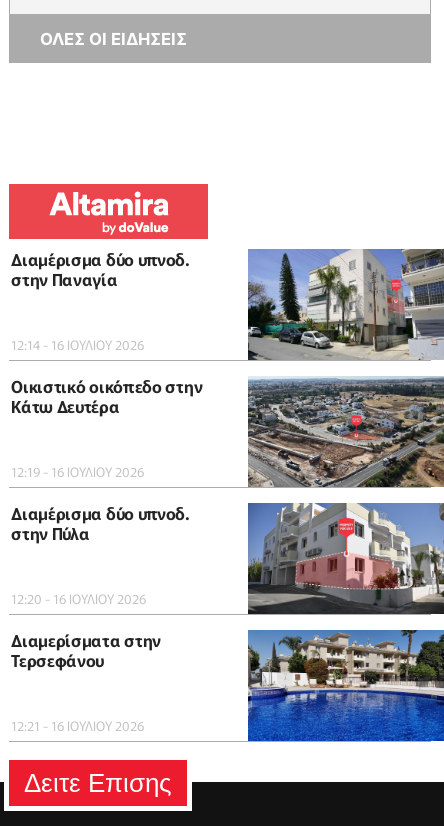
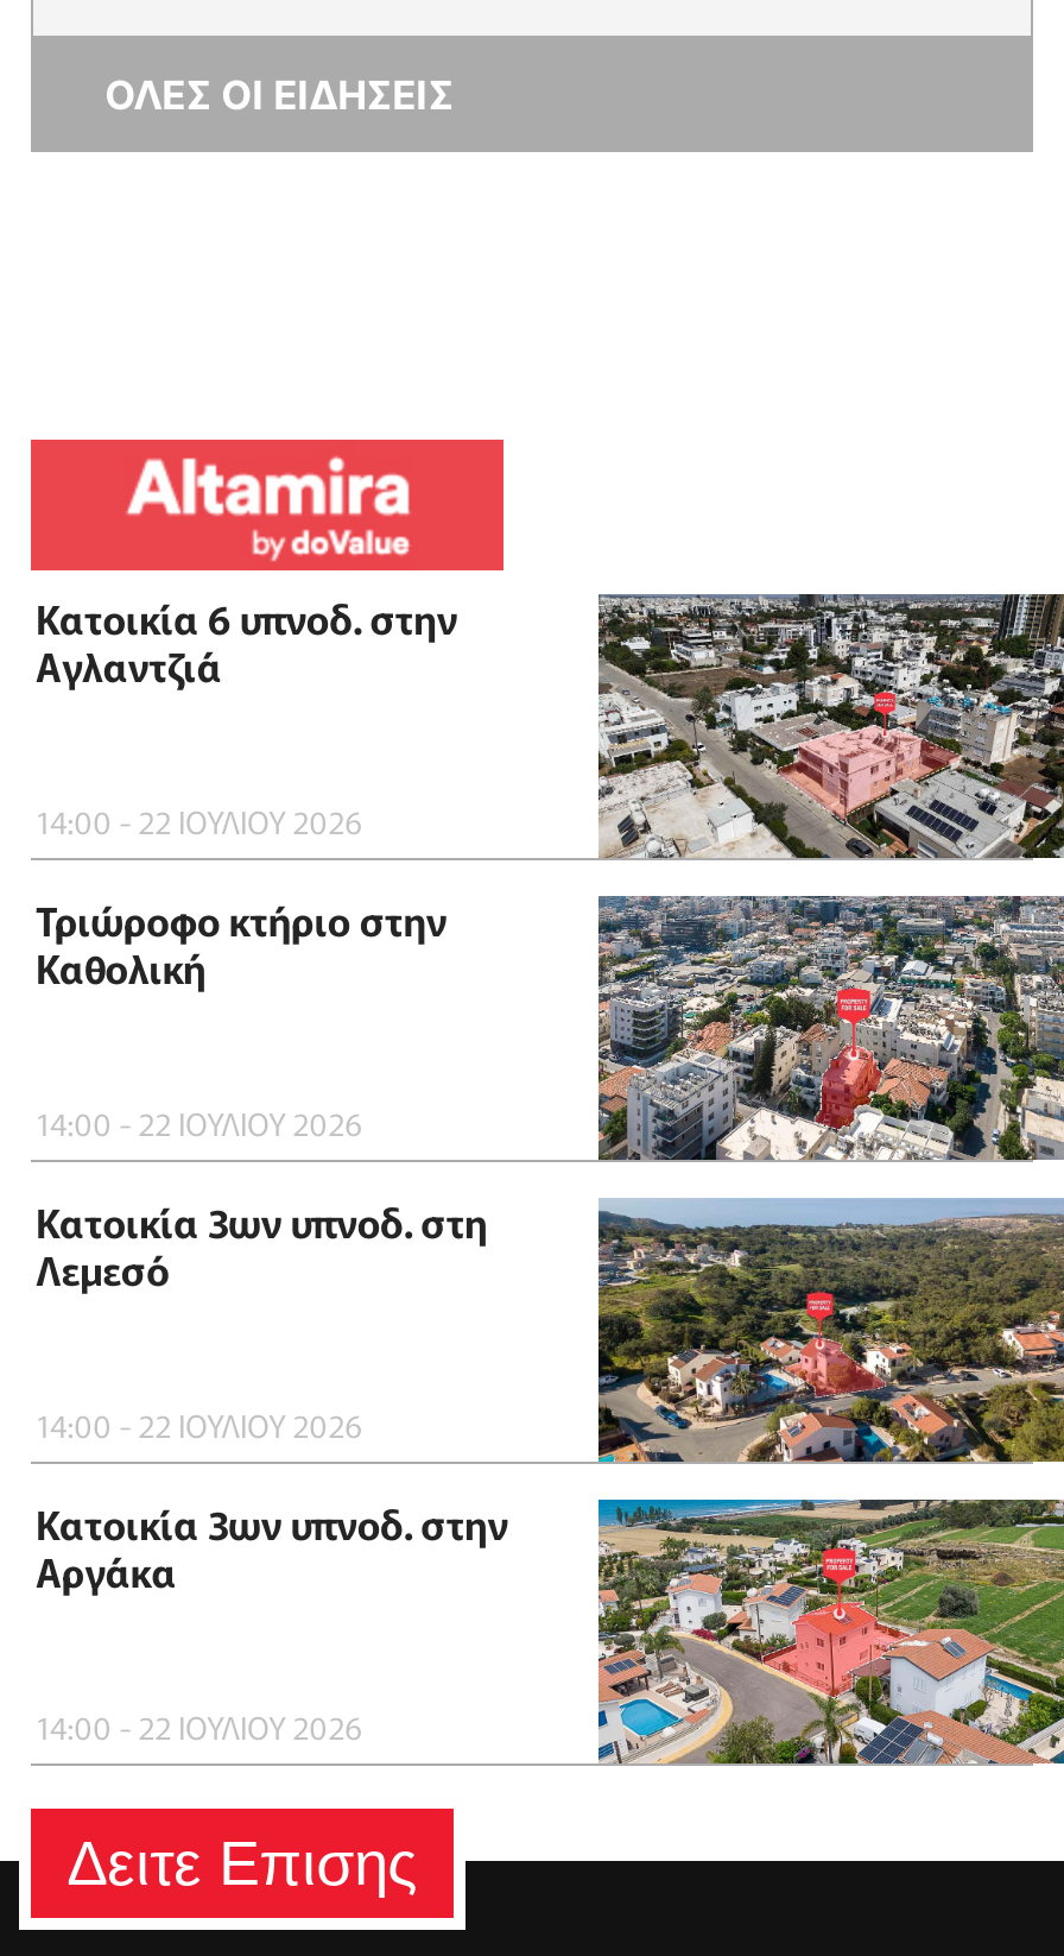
[11,247,189,291] Διαμέρισμα δύο υπνοδ. | στην Παναγία -> [36,590,457,694] Κατοικία 6 υπνοδ. στην | Αγλαντζιά
[247,248,441,361] [image] -> [596,592,1057,860] [image]
[11,335,144,354] 12:14 - 16 ΙΟΥΛΙΟΥ 2026 -> [36,799,361,844] 14:00 - 22 ΙΟΥΛΙΟΥ 2026
[11,374,202,418] Οικιστικό οικόπεδο στην | Κάτω Δευτέρα -> [36,892,447,996] Τριώροφο κτήριο στην | Καθολική
[248,376,441,488] [image] -> [596,894,1057,1162] [image]
[11,462,144,481] 12:19 - 16 ΙΟΥΛΙΟΥ 2026 -> [36,1101,361,1146] 14:00 - 22 ΙΟΥΛΙΟΥ 2026
[11,501,189,545] Διαμέρισμα δύο υπνοδ. | στην Πύλα -> [36,1193,487,1298] Κατοικία 3ων υπνοδ. στη | Λεμεσό
[247,503,441,615] [image] -> [596,1198,1057,1464] [image]
[11,589,146,608] 12:20 - 16 ΙΟΥΛΙΟΥ 2026 -> [36,1402,361,1447] 14:00 - 22 ΙΟΥΛΙΟΥ 2026
[11,628,161,672] Διαμερίσματα στην | Τερσεφάνου -> [36,1495,508,1599] Κατοικία 3ων υπνοδ. στην | Αργάκα
[247,629,441,742] [image] -> [596,1497,1057,1766] [image]
[11,716,144,735] 12:21 - 16 ΙΟΥΛΙΟΥ 2026 -> [36,1704,361,1749] 14:00 - 22 ΙΟΥΛΙΟΥ 2026

